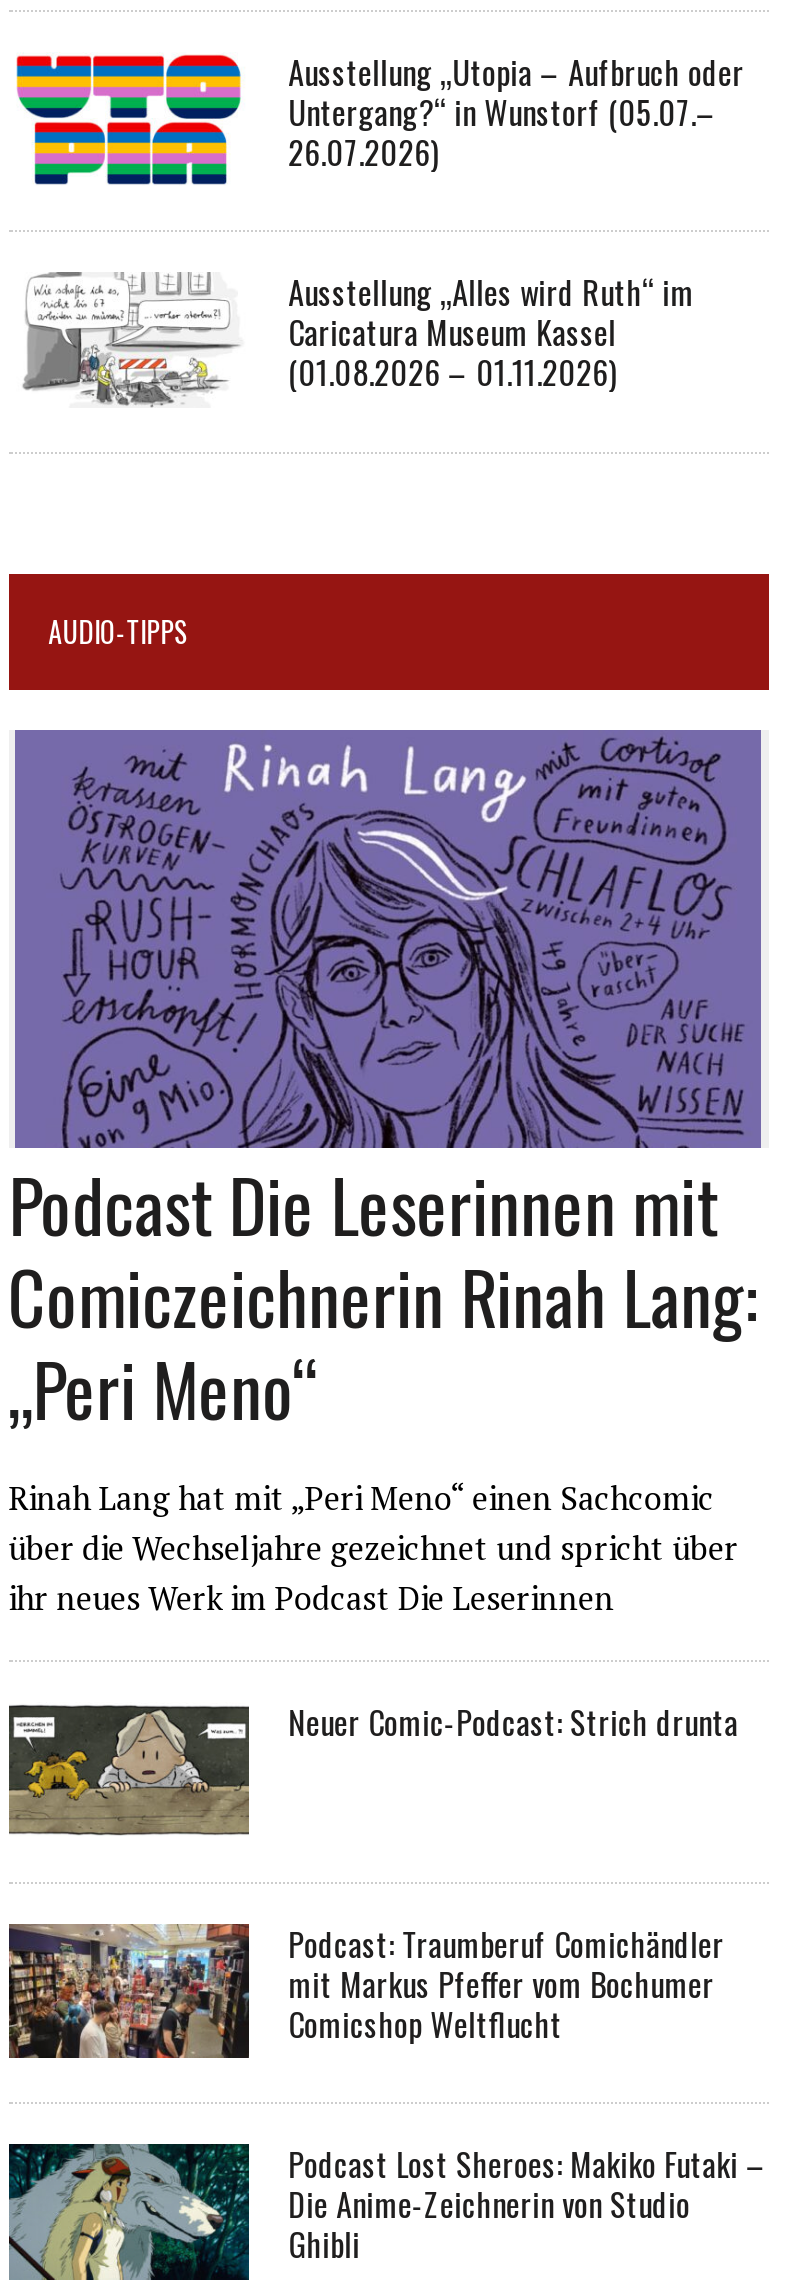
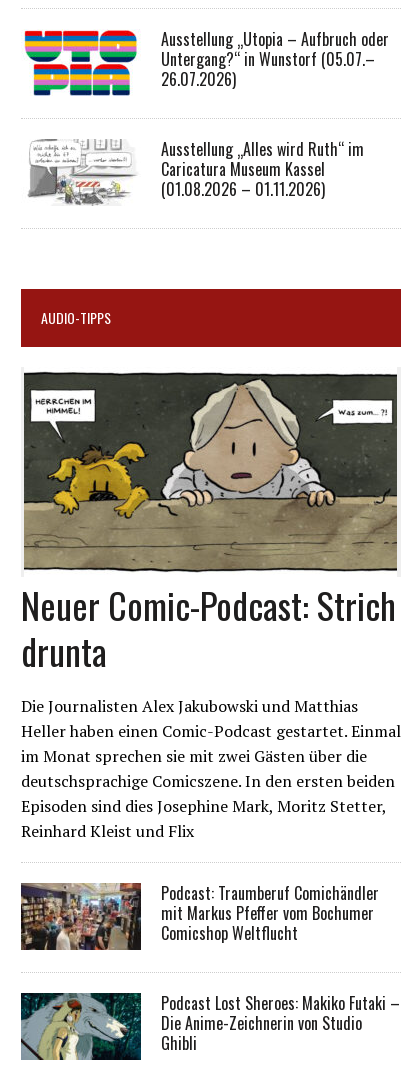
[13,728,763,1138] [image] -> [23,367,398,535] [image]
[8,1151,758,1747] Podcast Die Leserinnen mit | Comiczeichnerin Rinah Lang: | „Peri Meno“ | Rinah Lang hat mit „Peri Meno“ einen Sachcomic | über die Wechseljahre gezeichnet und spricht über | ihr neues Werk im Podcast Die Leserinnen | Neuer Comic-Podcast: Strich drunta -> [21,578,401,842] Neuer Comic-Podcast: Strich | drunta | Die Journalisten Alex Jakubowski und Matthias | Heller haben einen Comic-Podcast gestartet. Einmal | im Monat sprechen sie mit zwei Gästen über die | deutschsprachige Comicszene. In den ersten beiden | Episoden sind dies Josephine Mark, Moritz Stetter, | Reinhard Kleist und Flix

